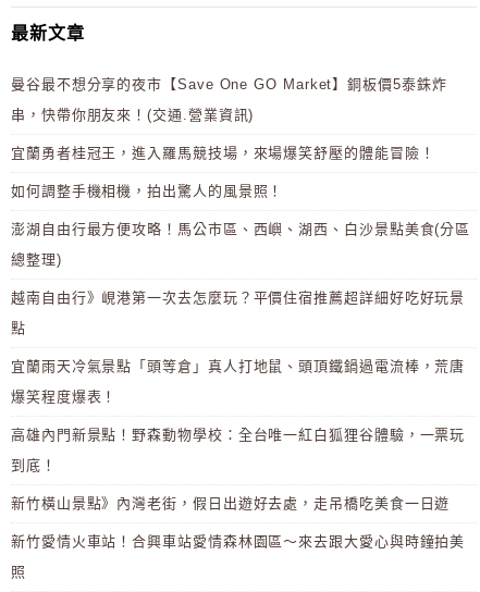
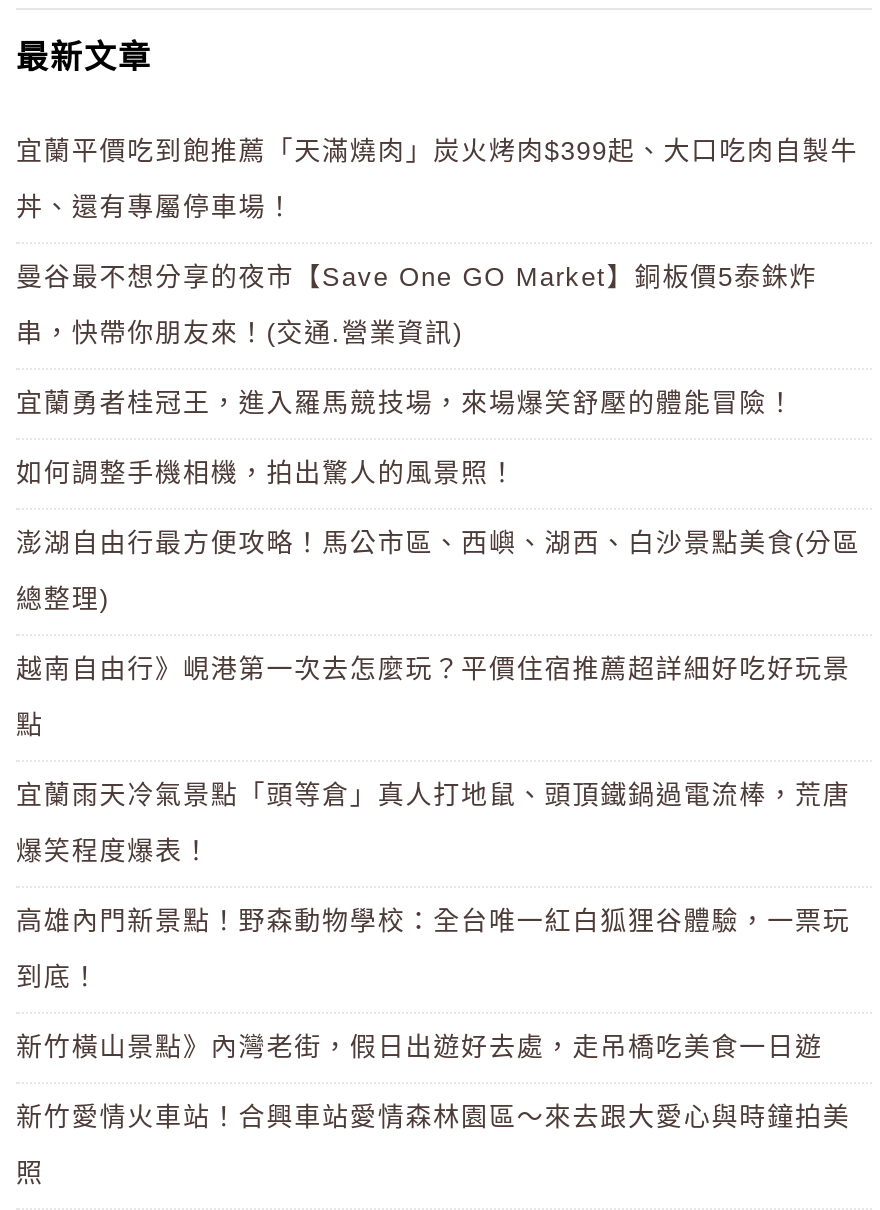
none -> [16,136,858,222] 宜蘭平價吃到飽推薦「天滿燒肉」炭火烤肉$399起、大口吃肉自製牛 | 丼、還有專屬停車場！

